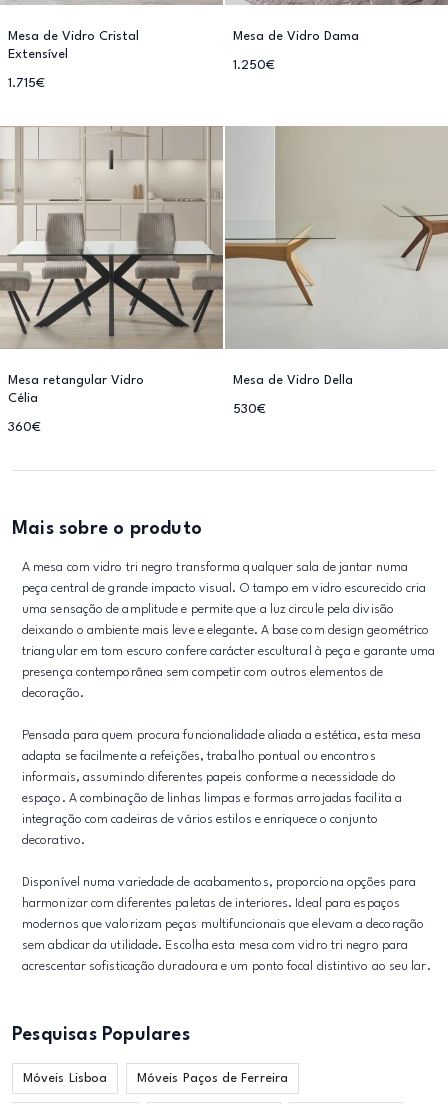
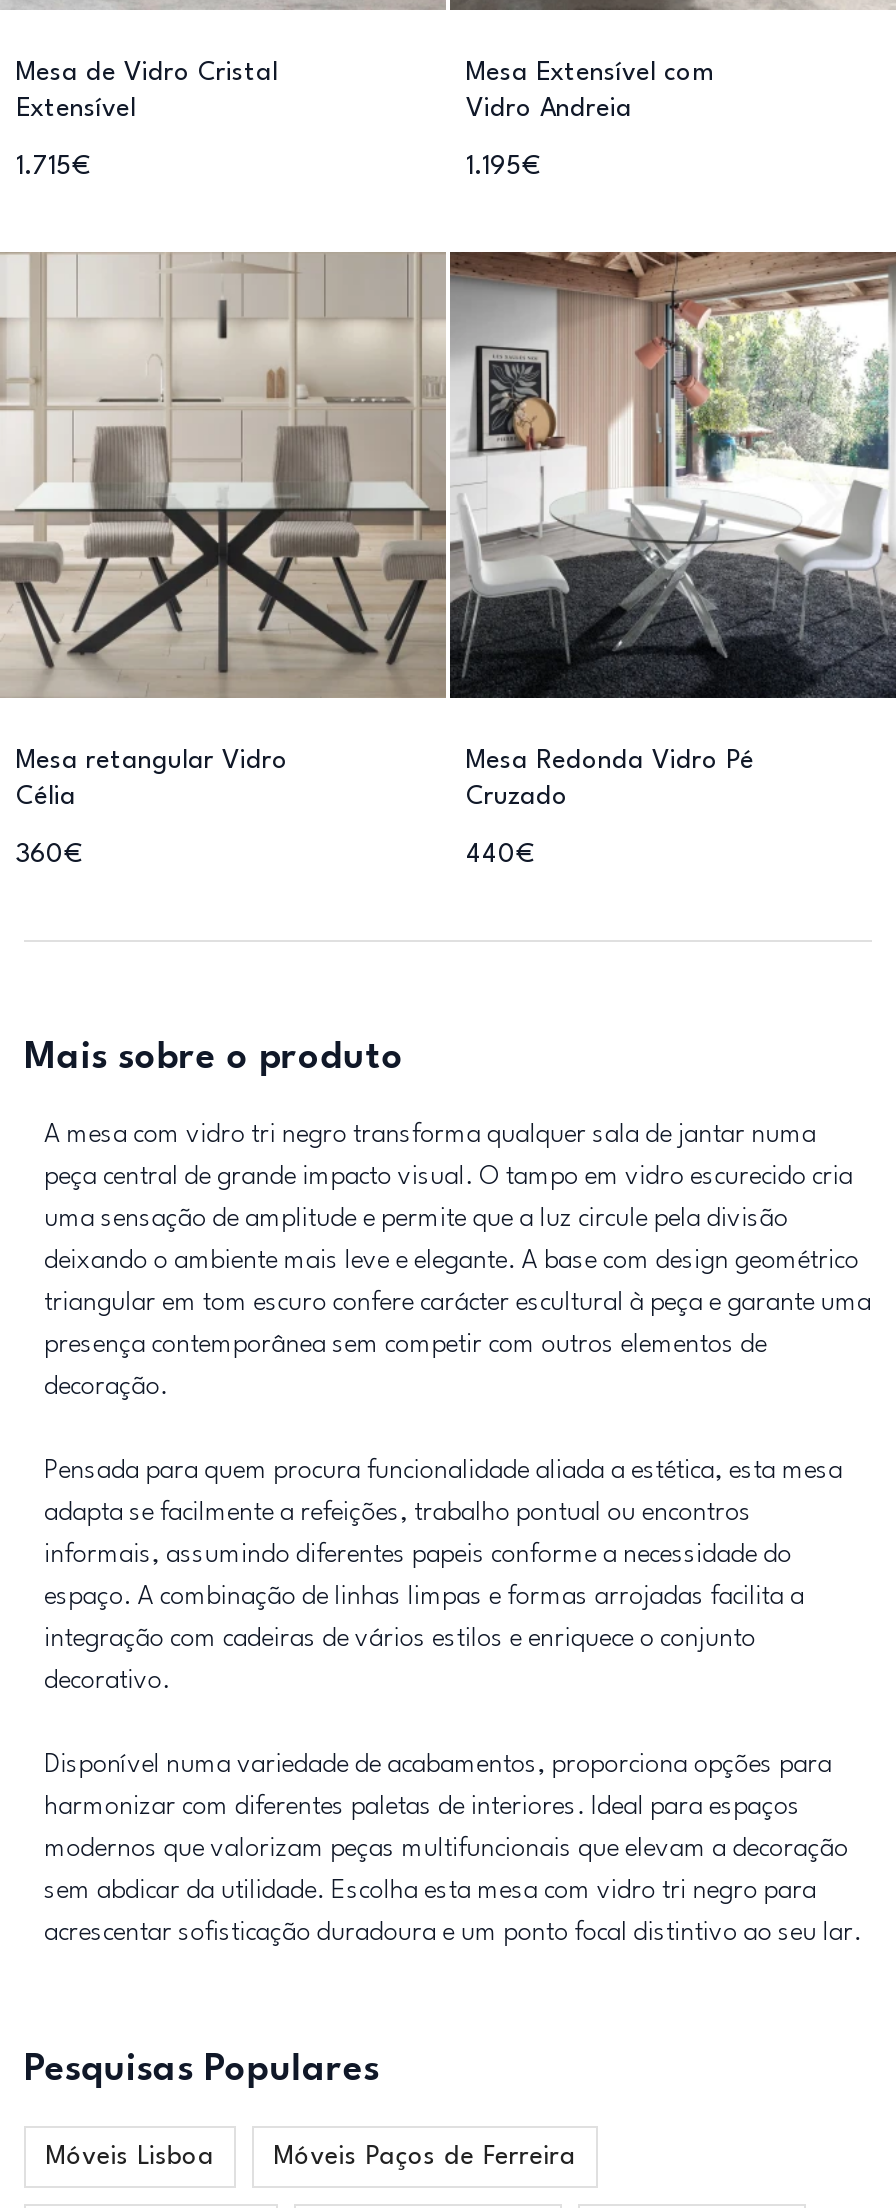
[233,30,359,43] Mesa de Vidro Dama -> [466,60,714,122] Mesa Extensível com | Vidro Andreia
[233,59,275,72] 1.250€ -> [466,154,540,180] 1.195€
[224,126,445,387] [image] | Mesa de Vidro Della -> [448,252,890,810] [image] | Mesa Redonda Vidro Pé | Cruzado
[233,403,266,416] 530€ -> [466,842,534,868] 440€

